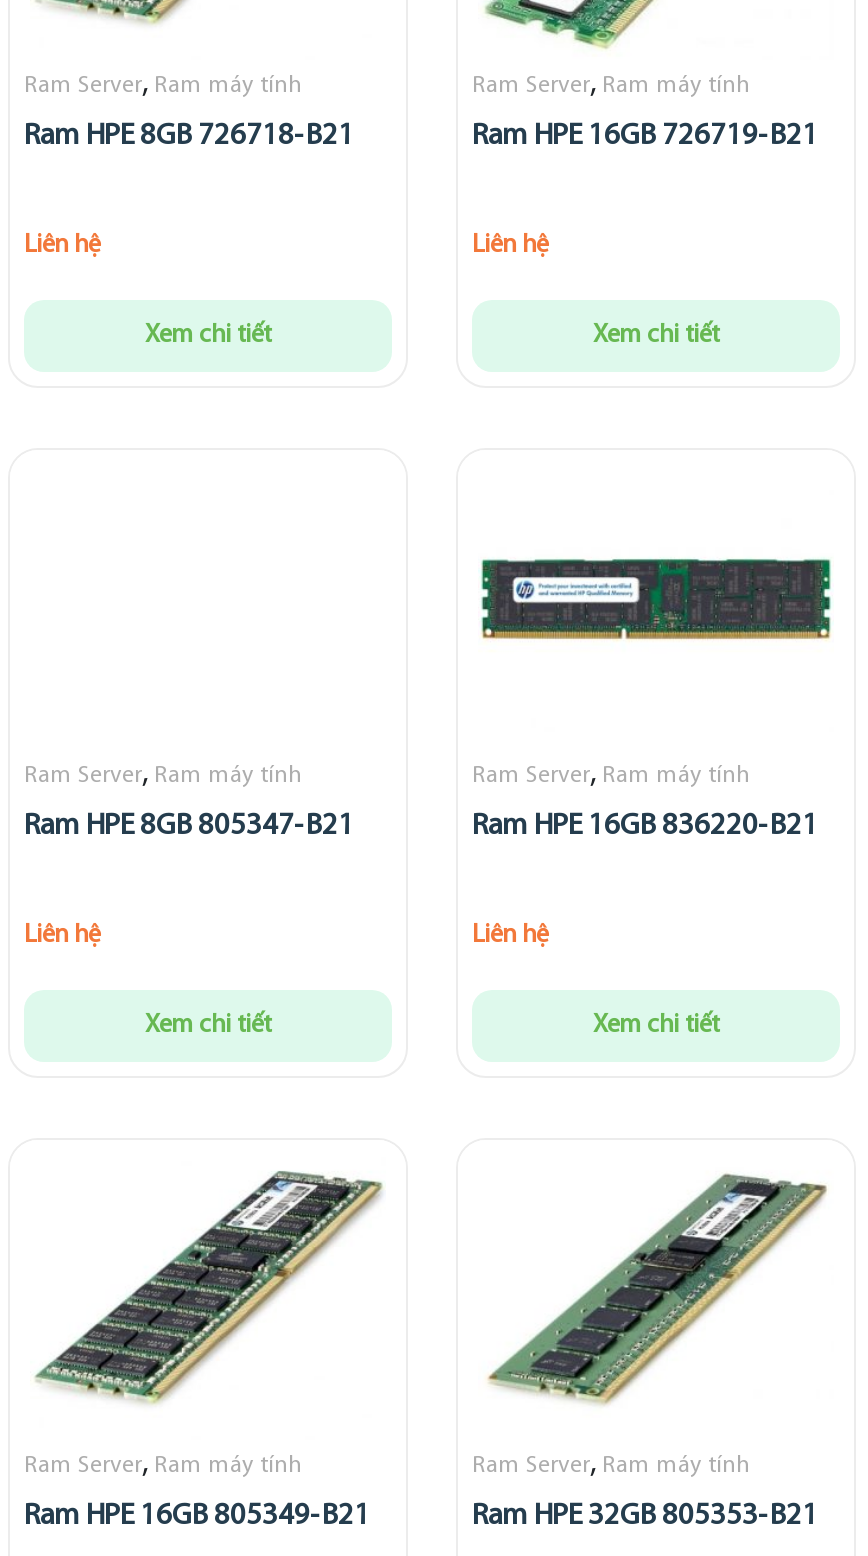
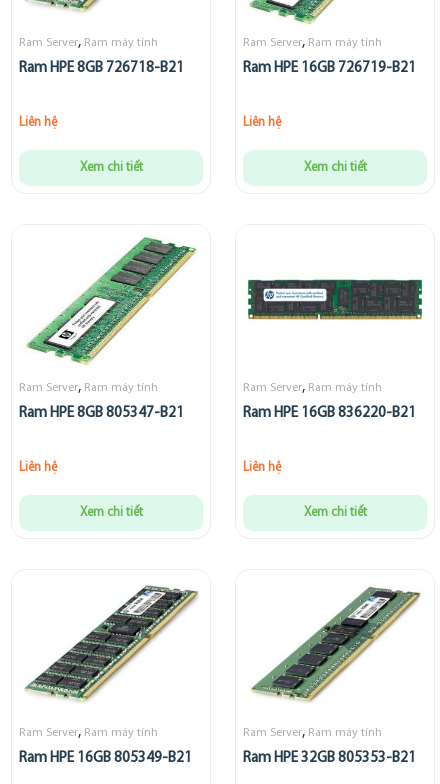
none -> [26,236,197,366] [image]

